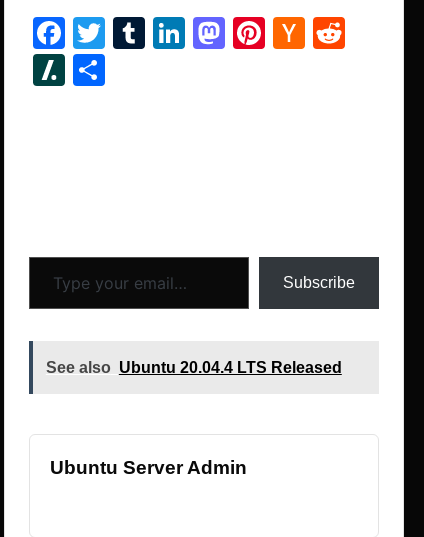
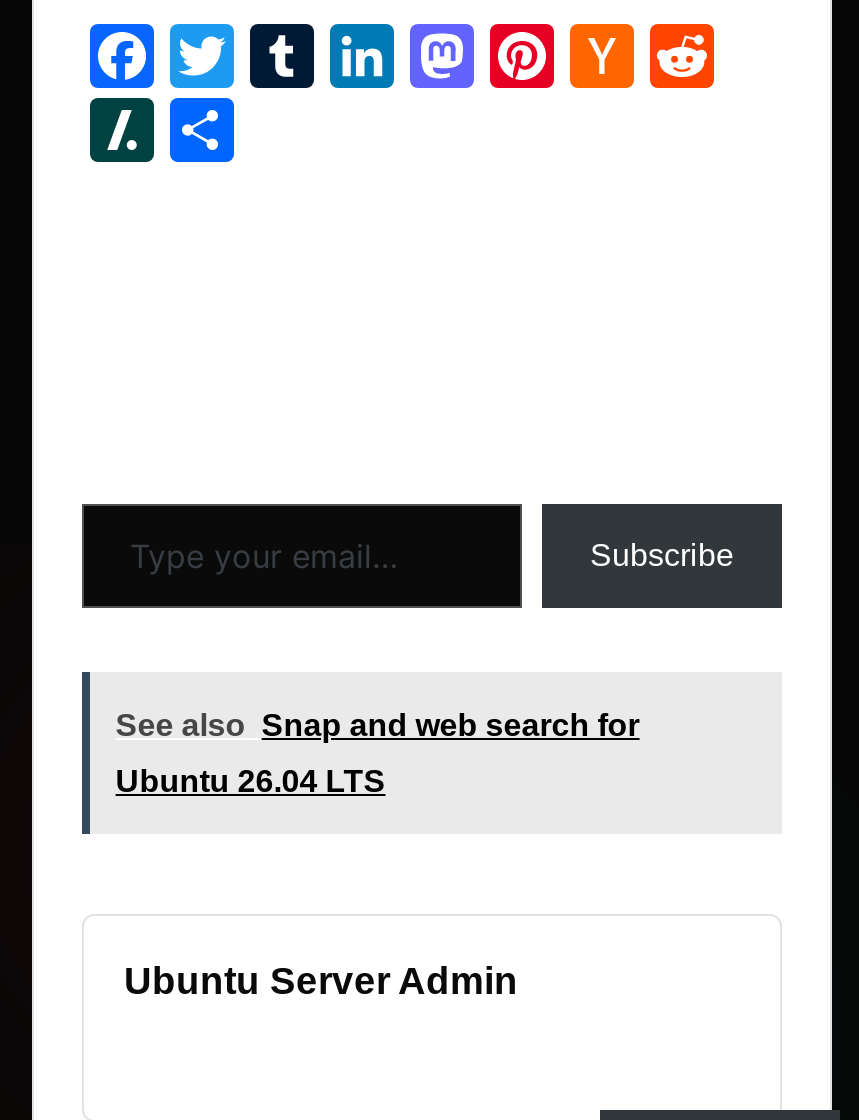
[46,359,342,376] See also Ubuntu 20.04.4 LTS Released -> [116,707,640,797] See also Snap and web search for | Ubuntu 26.04 LTS

